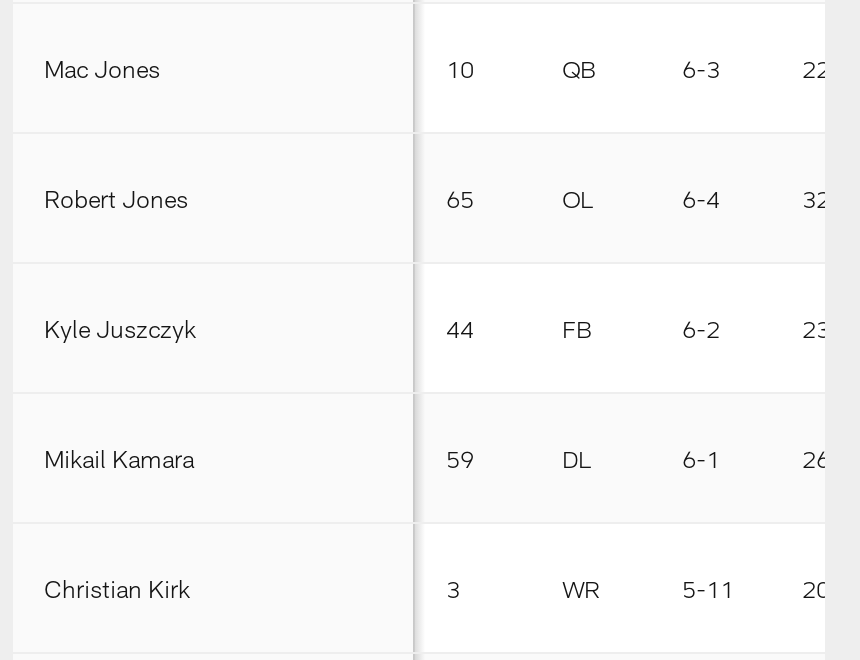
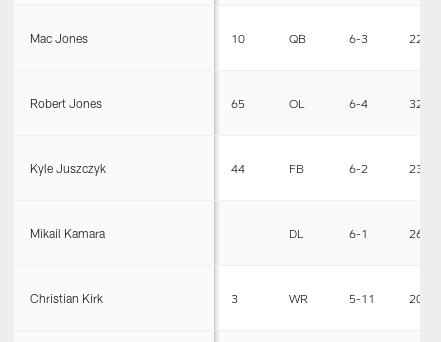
[446,444,474,472] 59 -> none

